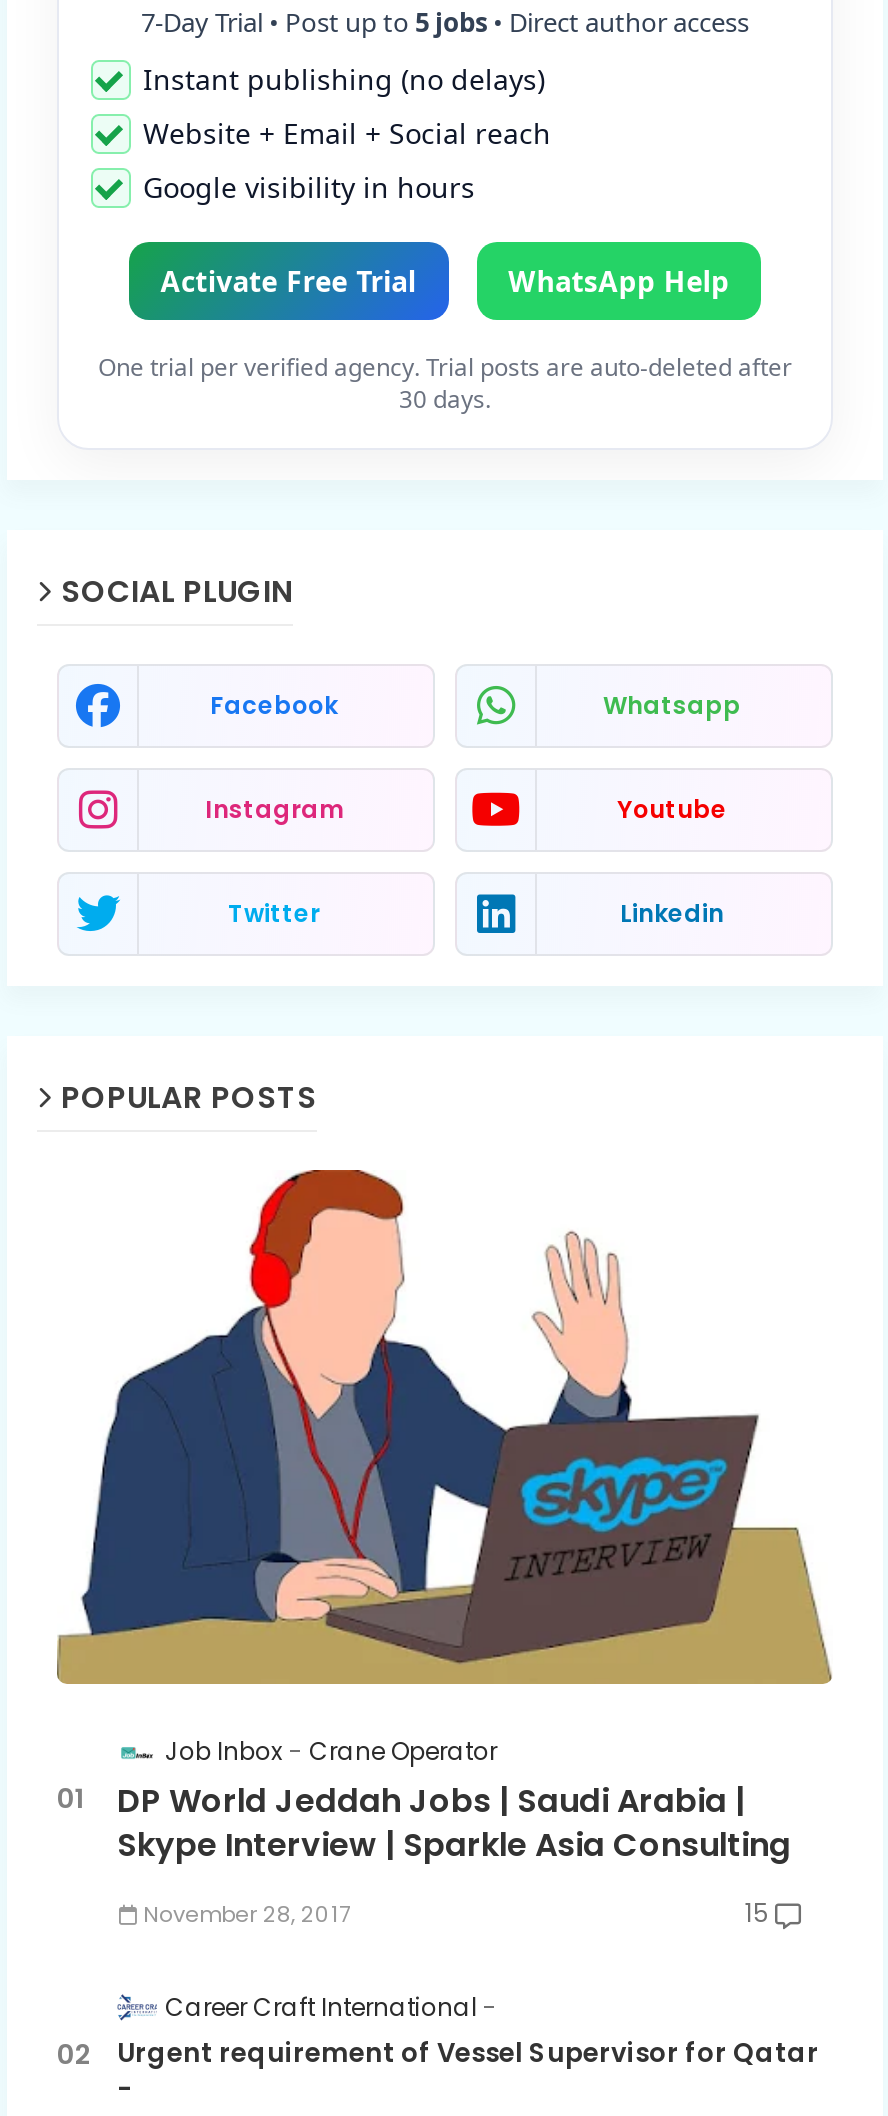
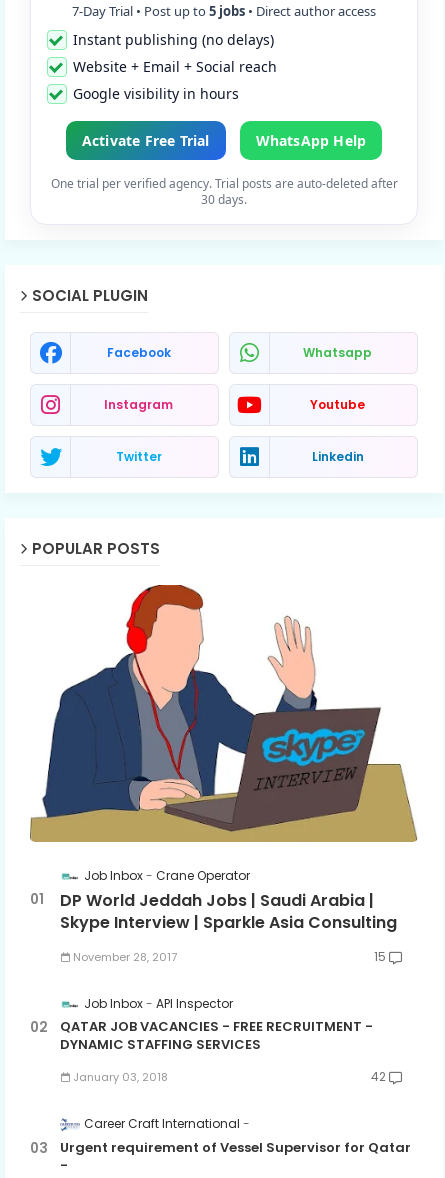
none -> [60,995,389,1085] Job Inbox | API Inspector | QATAR JOB VACANCIES - FREE RECRUITMENT - | DYNAMIC STAFFING SERVICES | January 03, 2018 | 42

